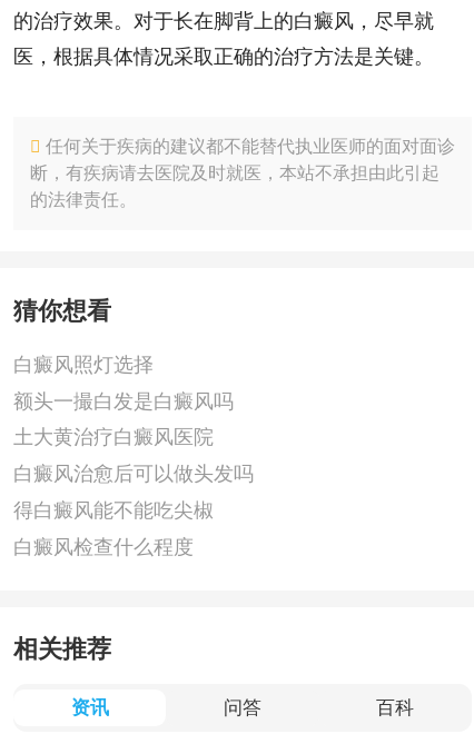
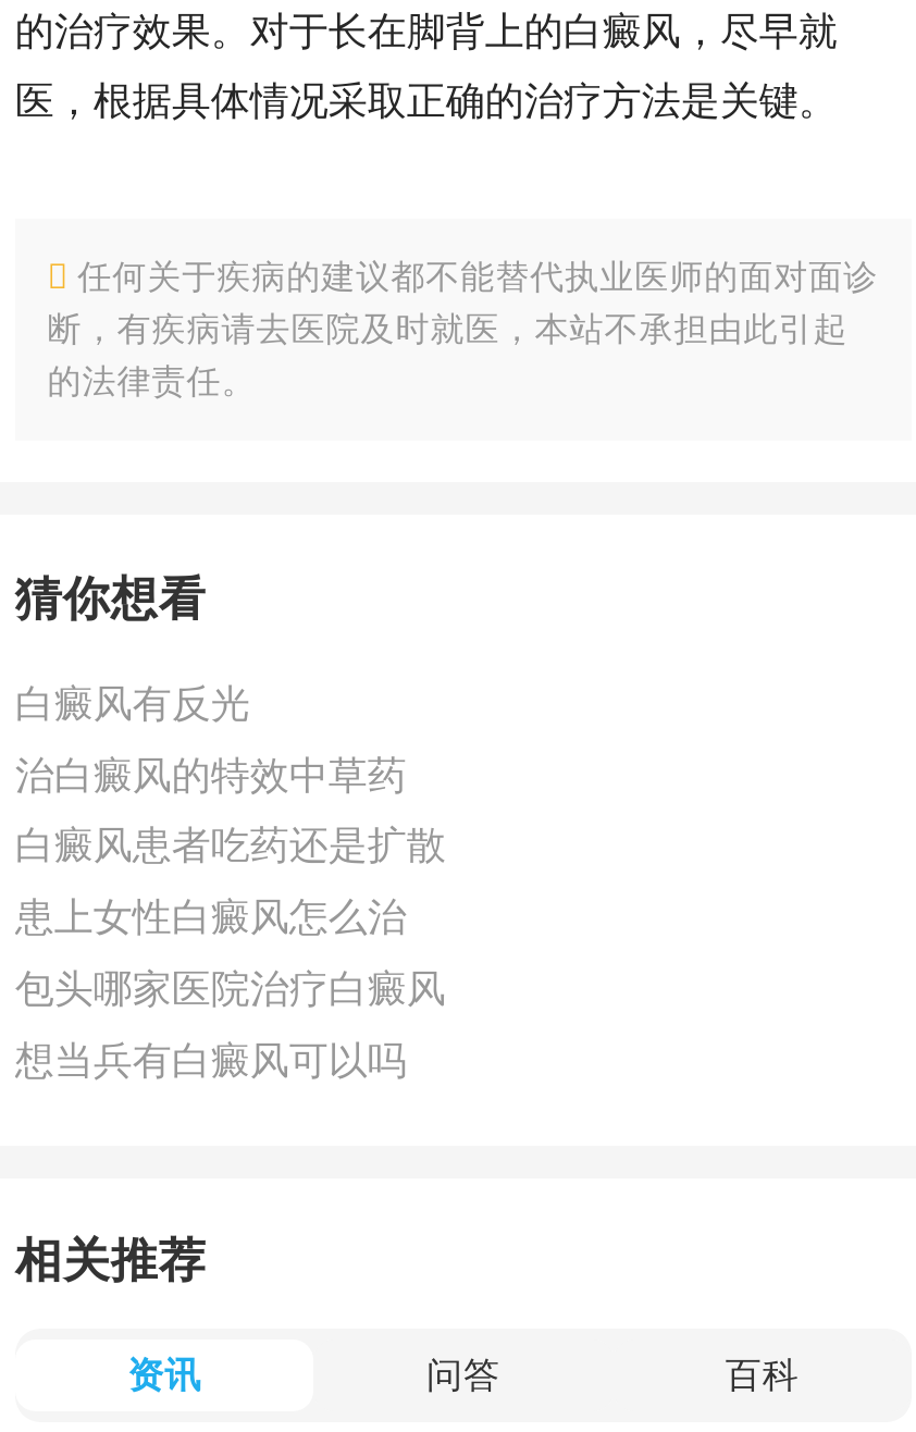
[13,353,153,376] 白癜风照灯选择 -> [15,682,250,725] 白癜风有反光
[13,390,234,412] 额头一撮白发是白癜风吗 -> [15,753,407,797] 治白癜风的特效中草药
[13,426,214,449] 土大黄治疗白癜风医院 -> [15,825,446,868] 白癜风患者吃药还是扩散
[13,463,254,485] 白癜风治愈后可以做头发吗 -> [15,896,407,940] 患上女性白癜风怎么治
[13,499,214,522] 得白癜风能不能吃尖椒 -> [15,967,446,1011] 包头哪家医院治疗白癜风
[13,536,193,558] 白癜风检查什么程度 -> [15,1039,407,1082] 想当兵有白癜风可以吗

